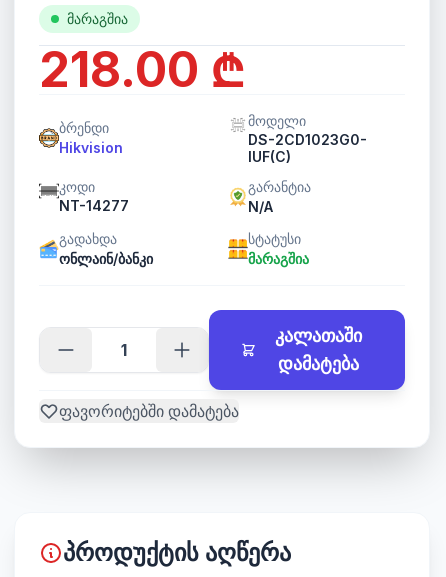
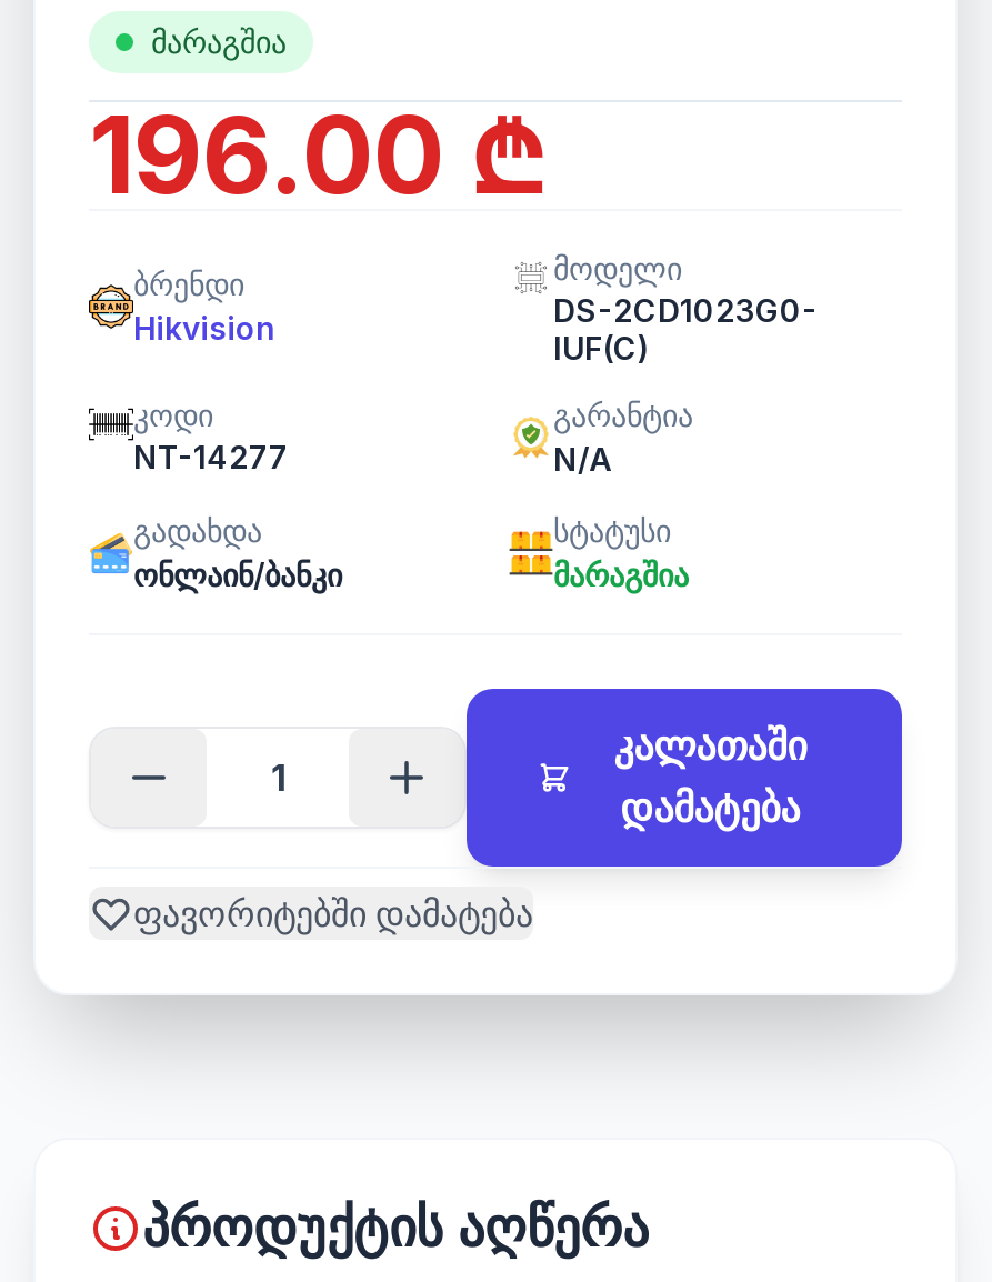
[39,40,247,99] 218.00 ₾ -> [89,89,551,220] 196.00 ₾

